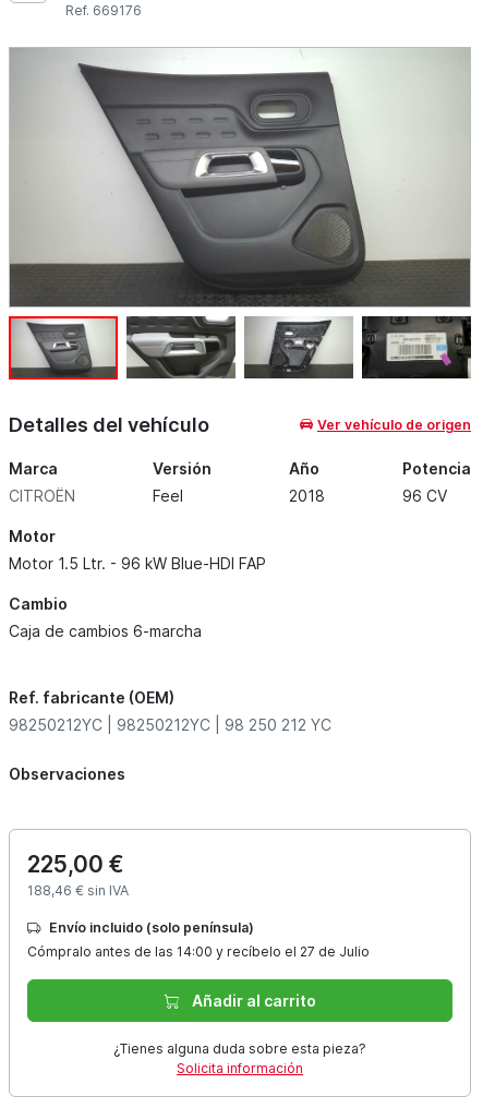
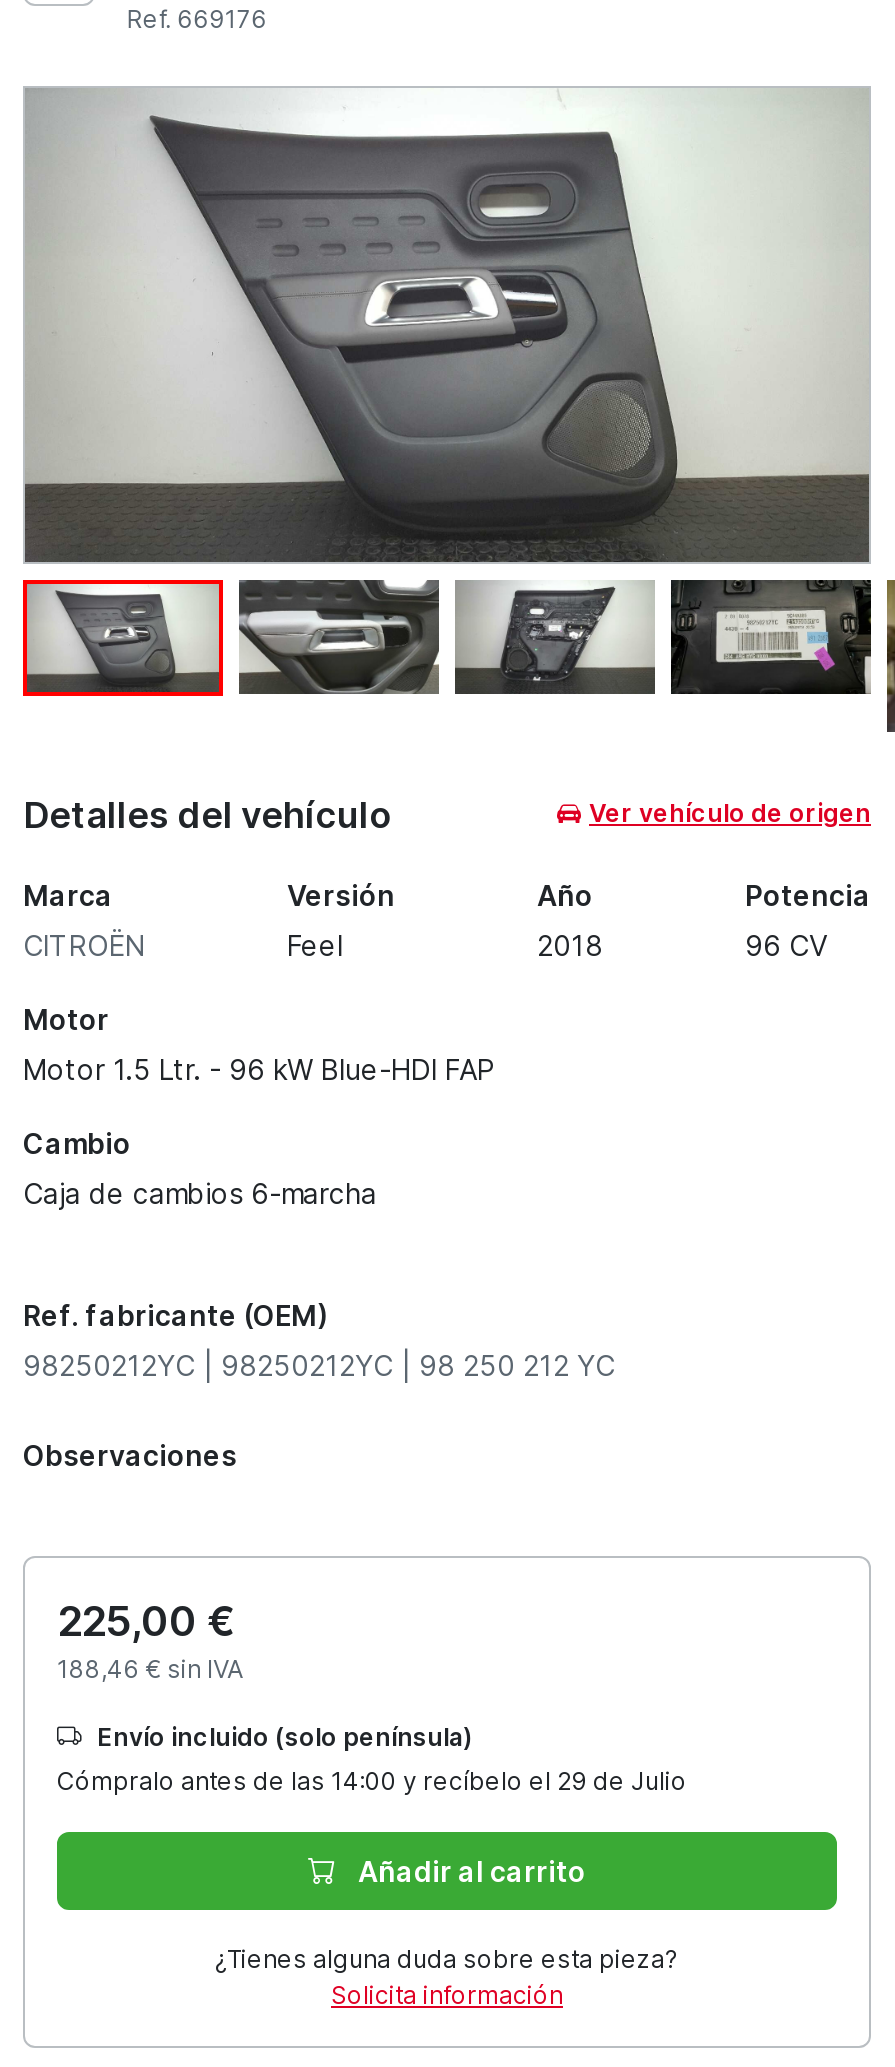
[27,944,370,960] Cómpralo antes de las 14:00 y recíbelo el 27 de Julio -> [57,1765,687,1795] Cómpralo antes de las 14:00 y recíbelo el 29 de Julio

